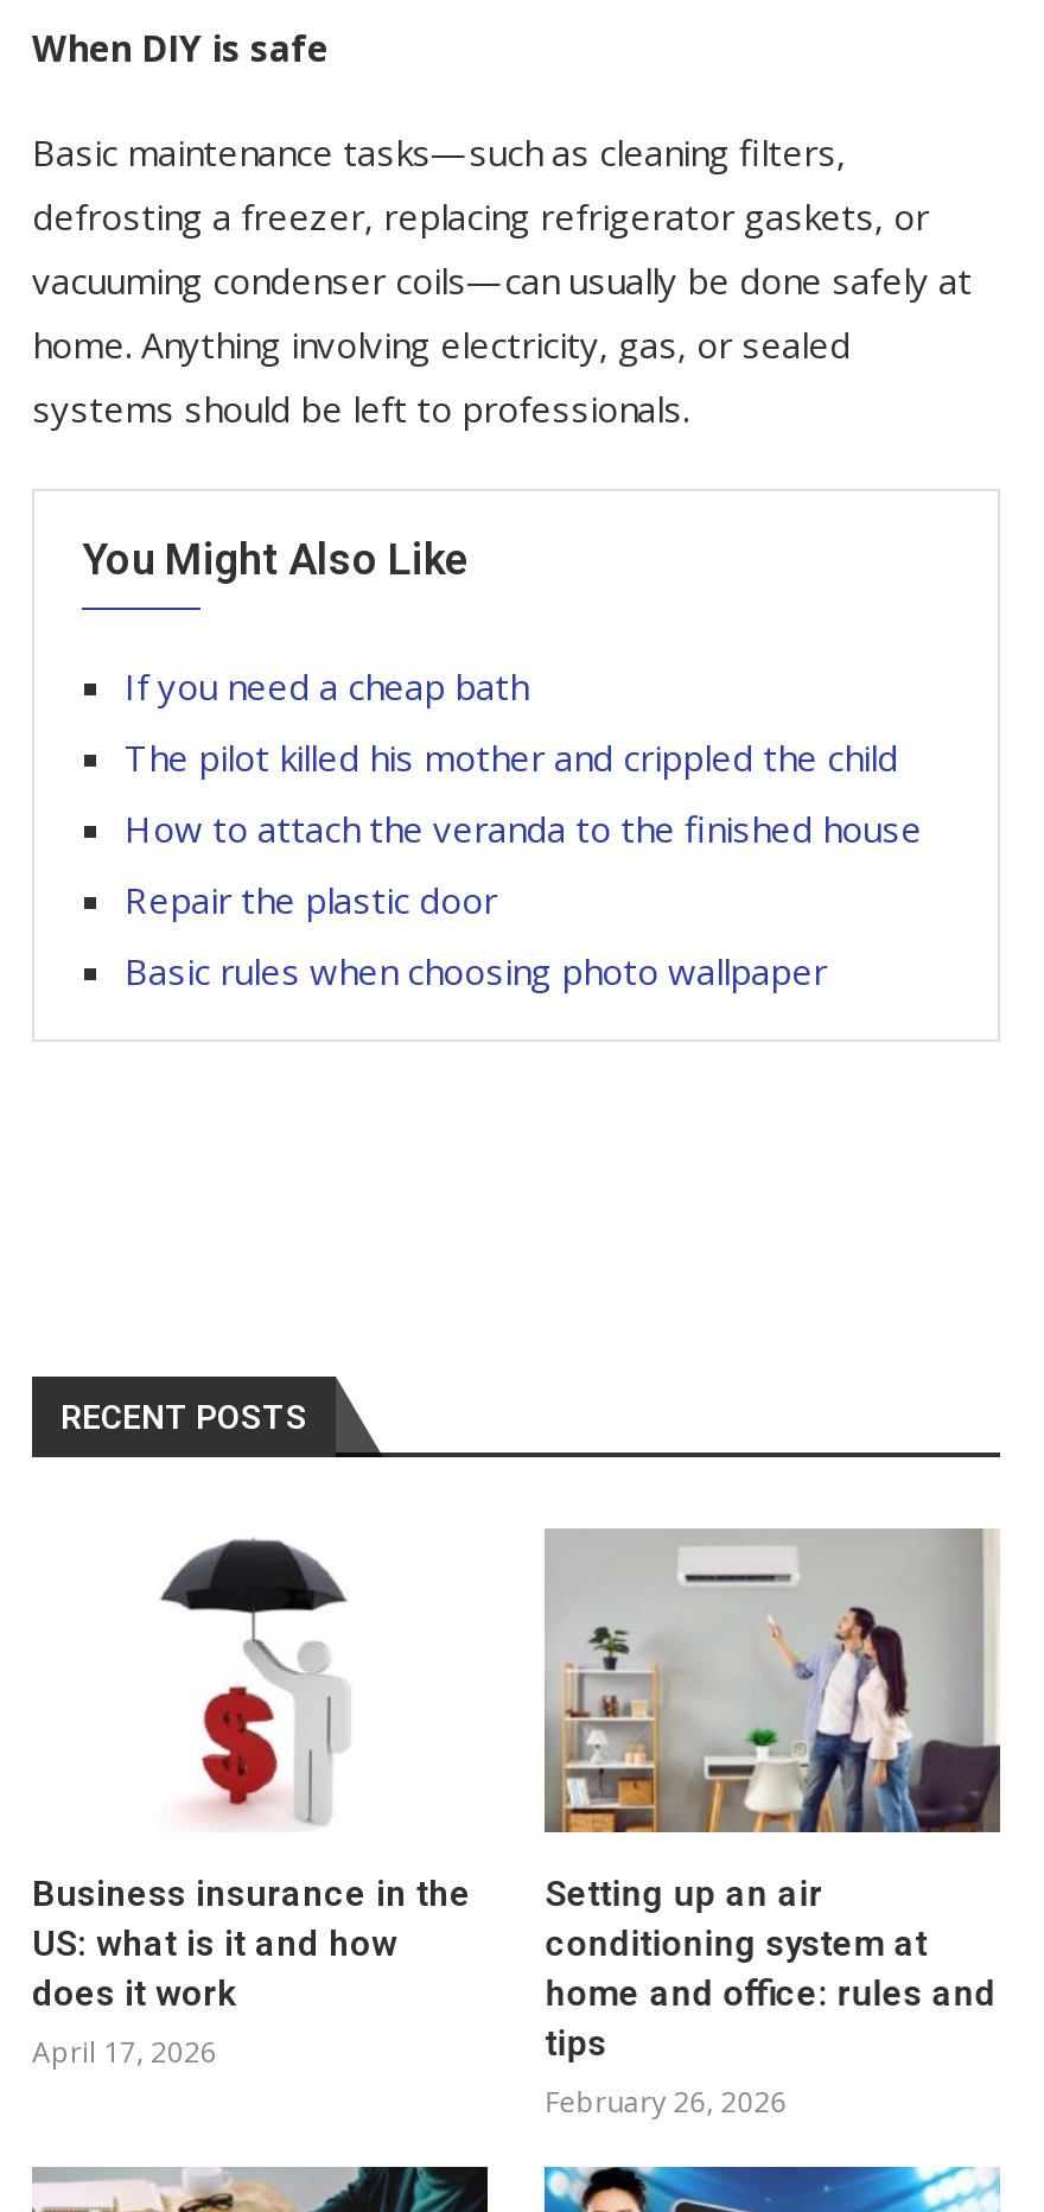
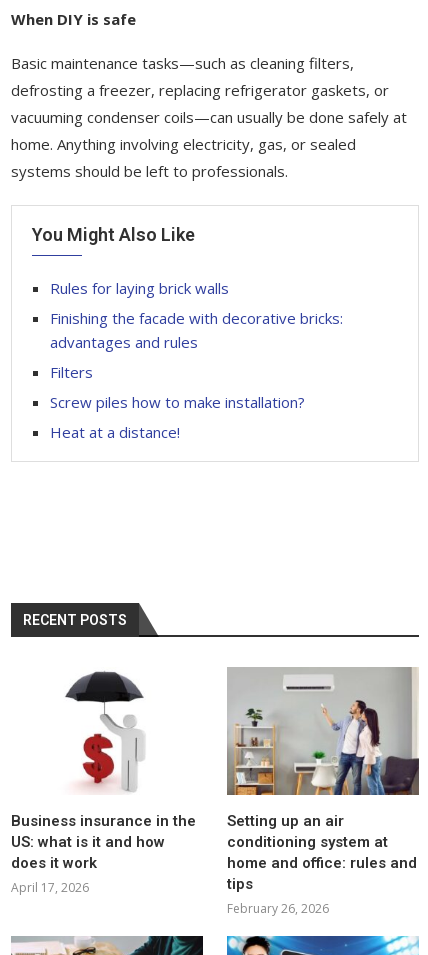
[125,661,528,709] If you need a cheap bath -> [50,278,229,298] Rules for laying brick walls
[125,733,898,780] The pilot killed his mother and crippled the child -> [50,308,343,352] Finishing the facade with decorative bricks: | advantages and rules
[125,804,922,851] How to attach the veranda to the finished house -> [50,362,93,382] Filters
[125,875,497,923] Repair the plastic door -> [50,392,305,412] Screw piles how to make installation?
[125,946,827,994] Basic rules when choosing photo wallpaper -> [50,422,180,442] Heat at a distance!

